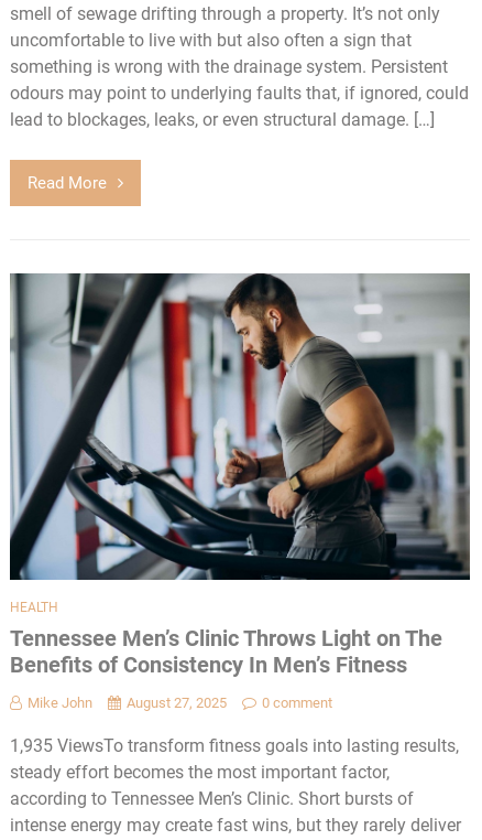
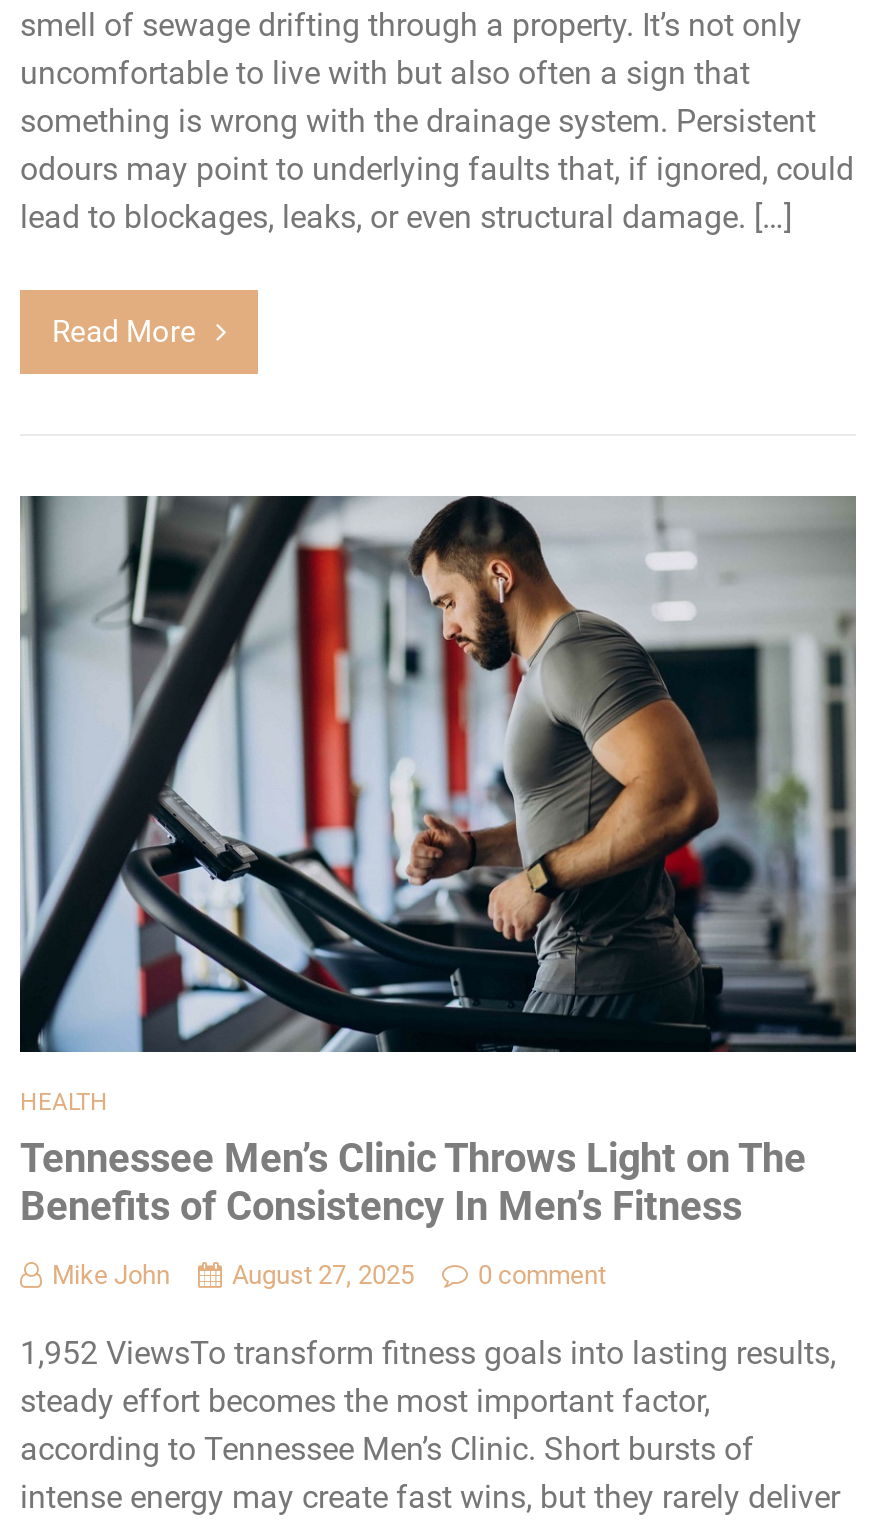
[10,735,459,756] 1,935 ViewsTo transform fitness goals into lasting results, -> [20,1334,836,1372] 1,952 ViewsTo transform fitness goals into lasting results,

